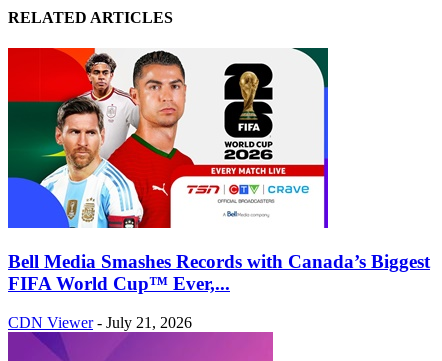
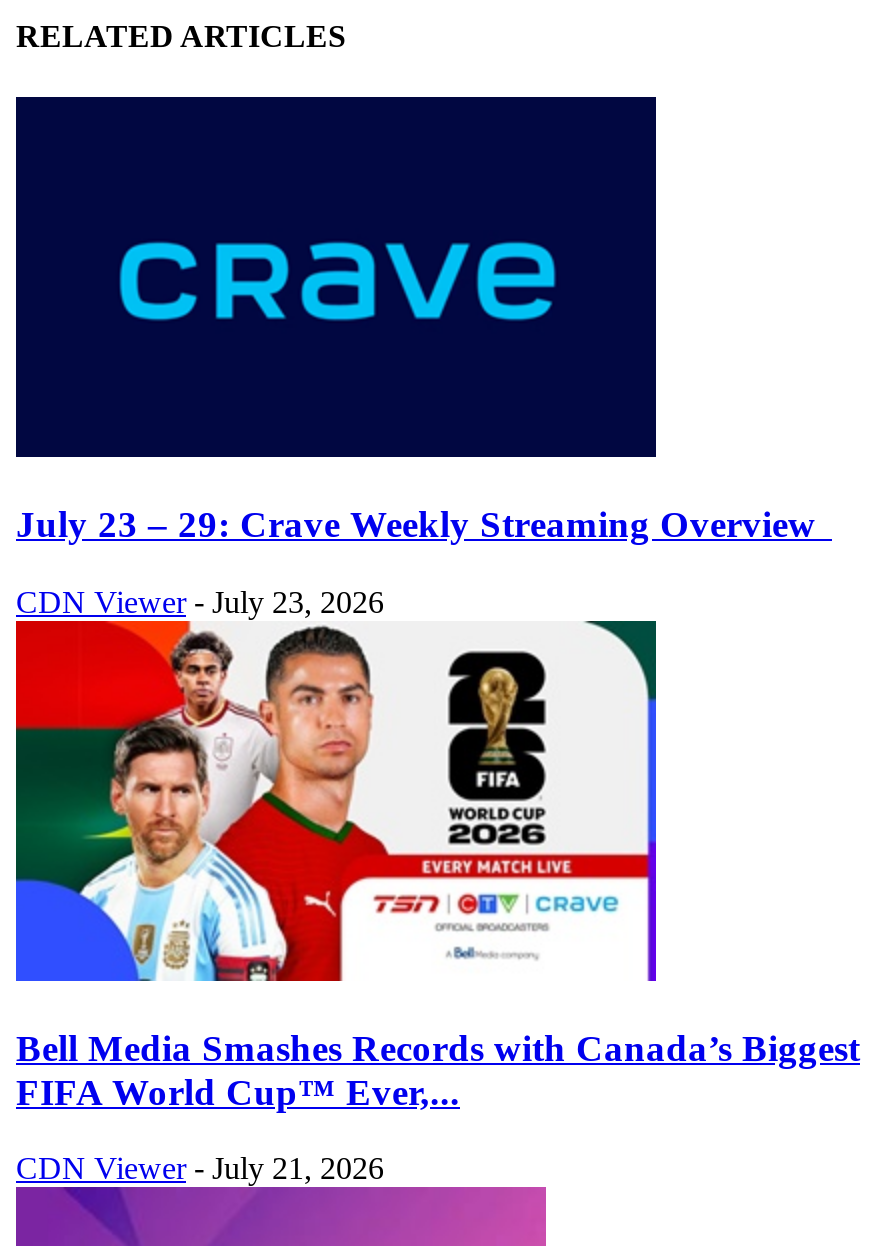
none -> [14,95,832,619] [image] | July 23 – 29: Crave Weekly Streaming Overview | CDN Viewer - July 23, 2026

